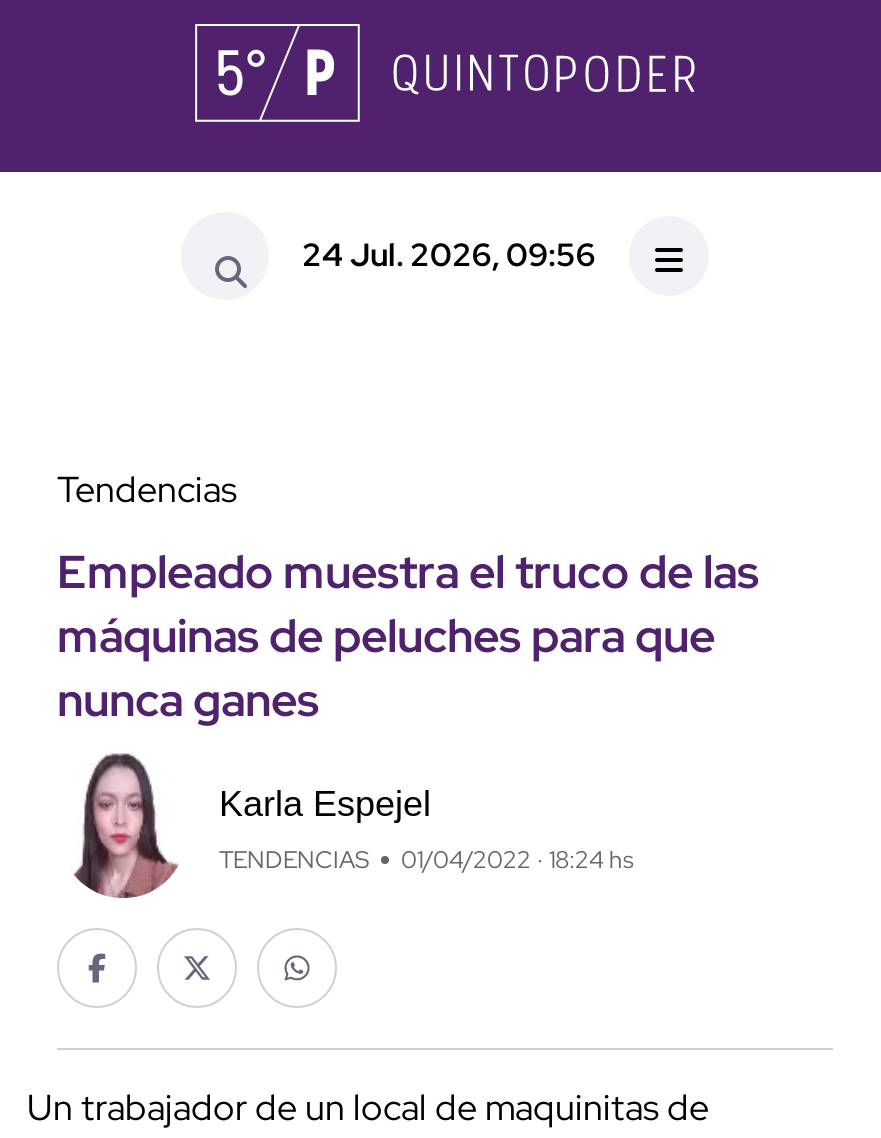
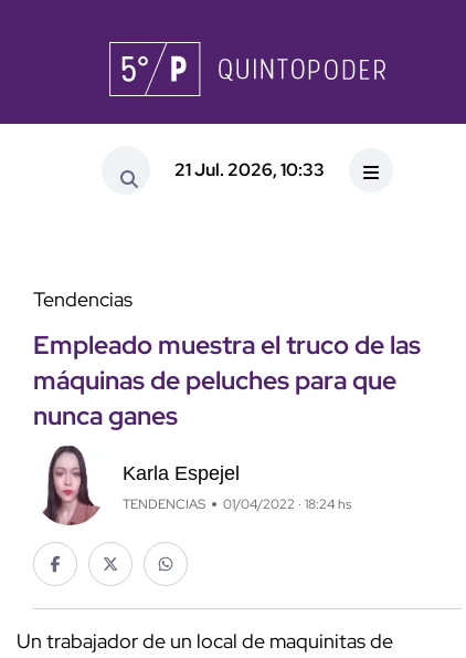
[302,233,596,275] 24 Jul. 2026, 09:56 -> [174,158,325,181] 21 Jul. 2026, 10:33

